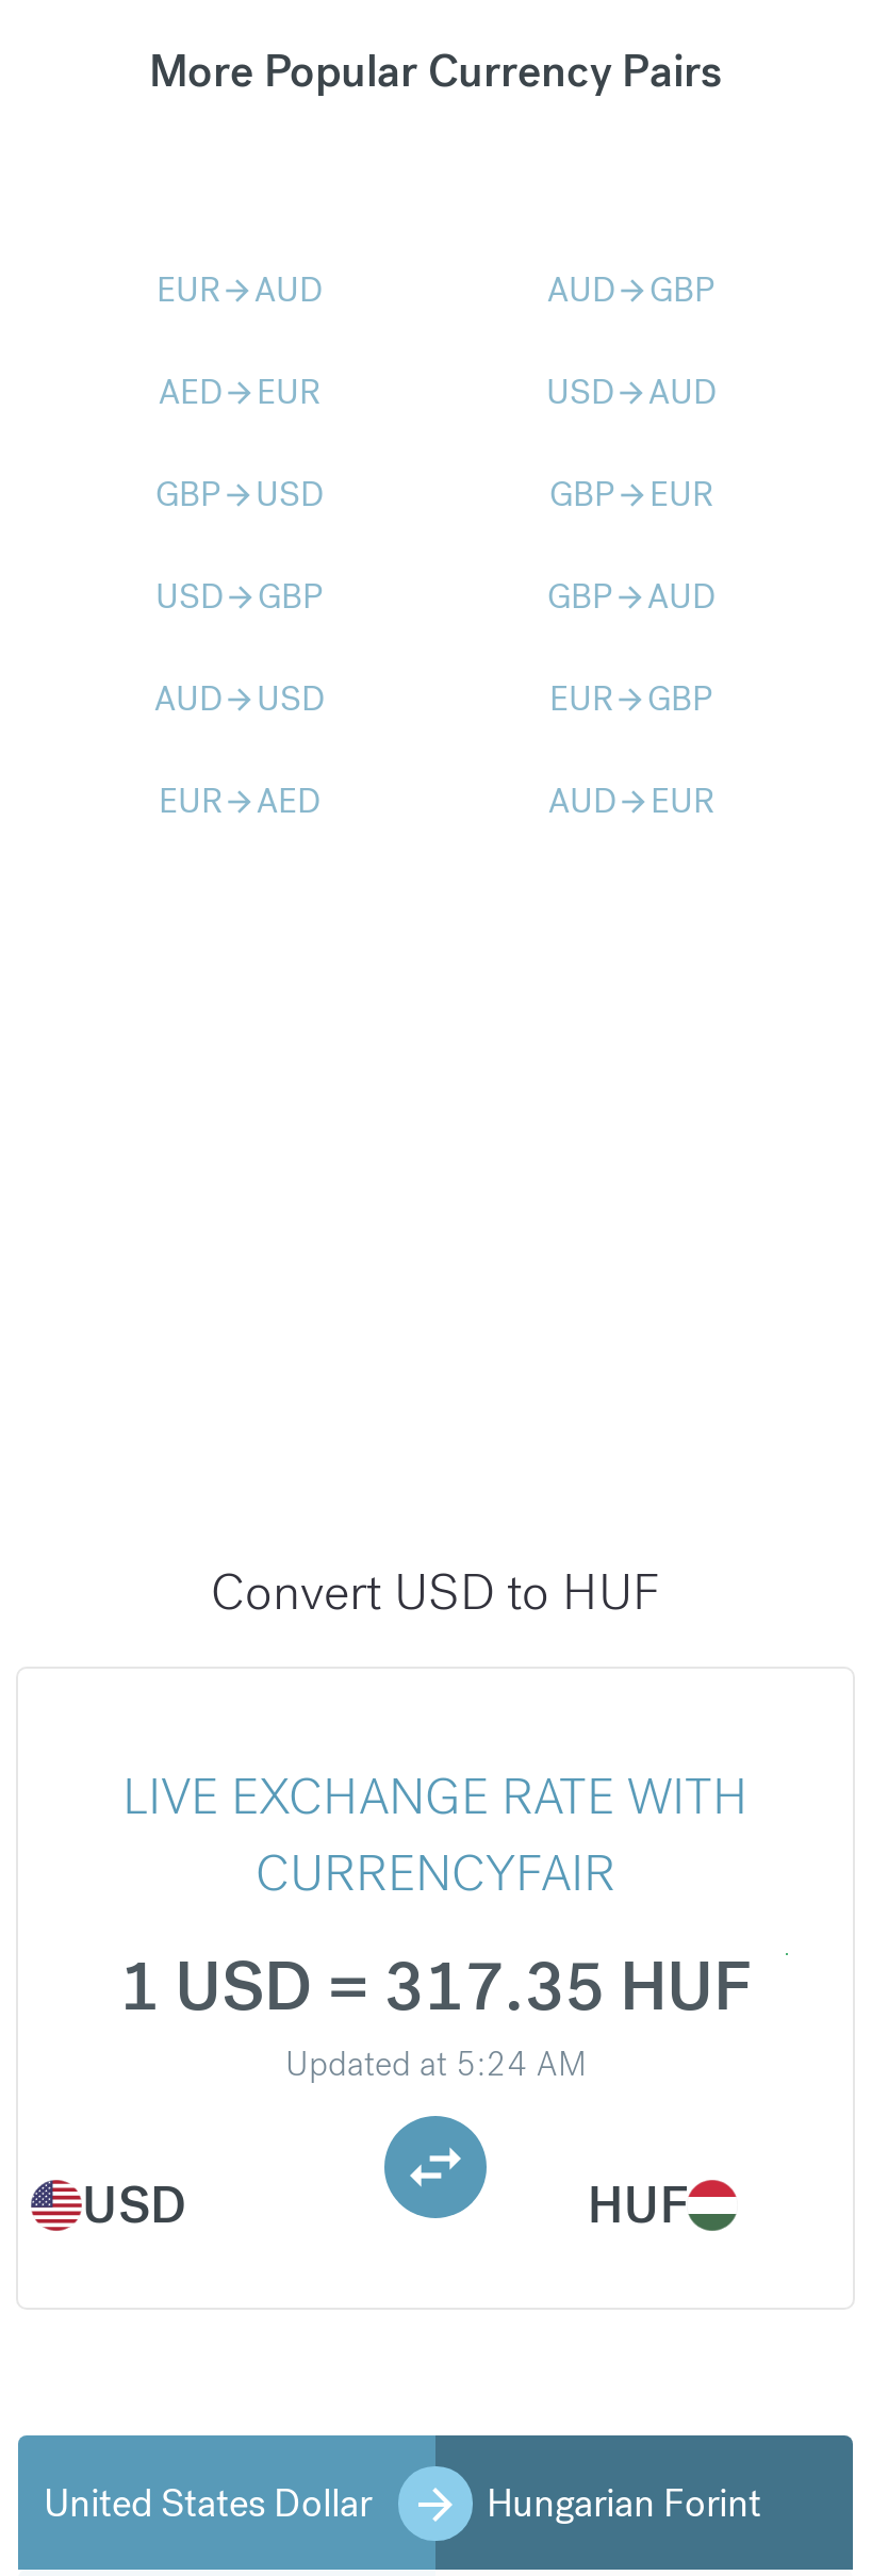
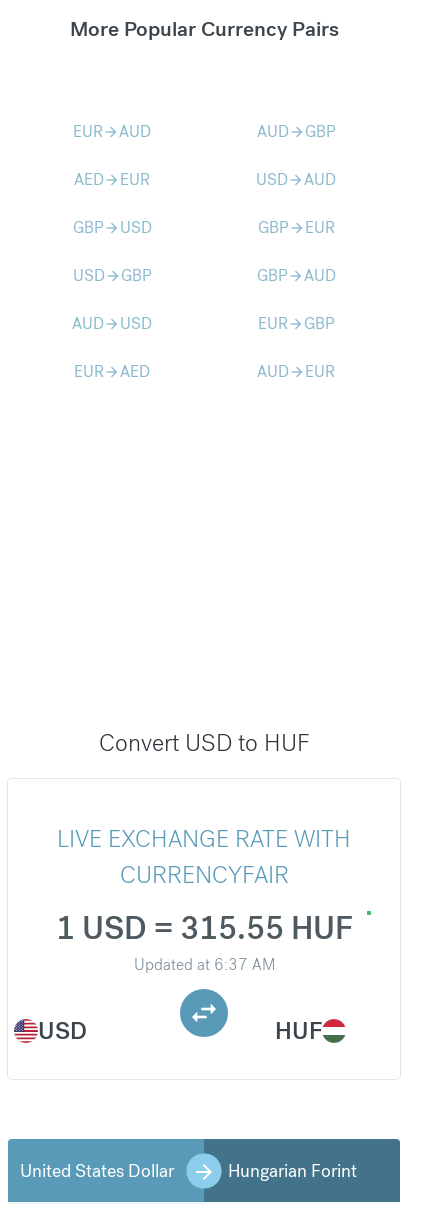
[119,1944,752,2031] 1 USD = 317.35 HUF -> [55,908,352,949] 1 USD = 315.55 HUF
[285,2042,586,2087] Updated at 5:24 AM -> [133,954,274,975] Updated at 6:37 AM

